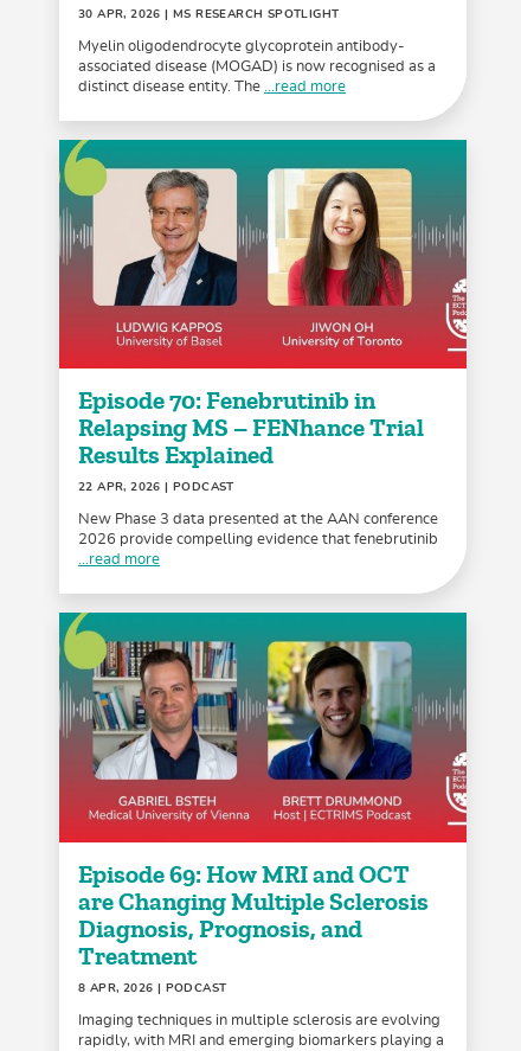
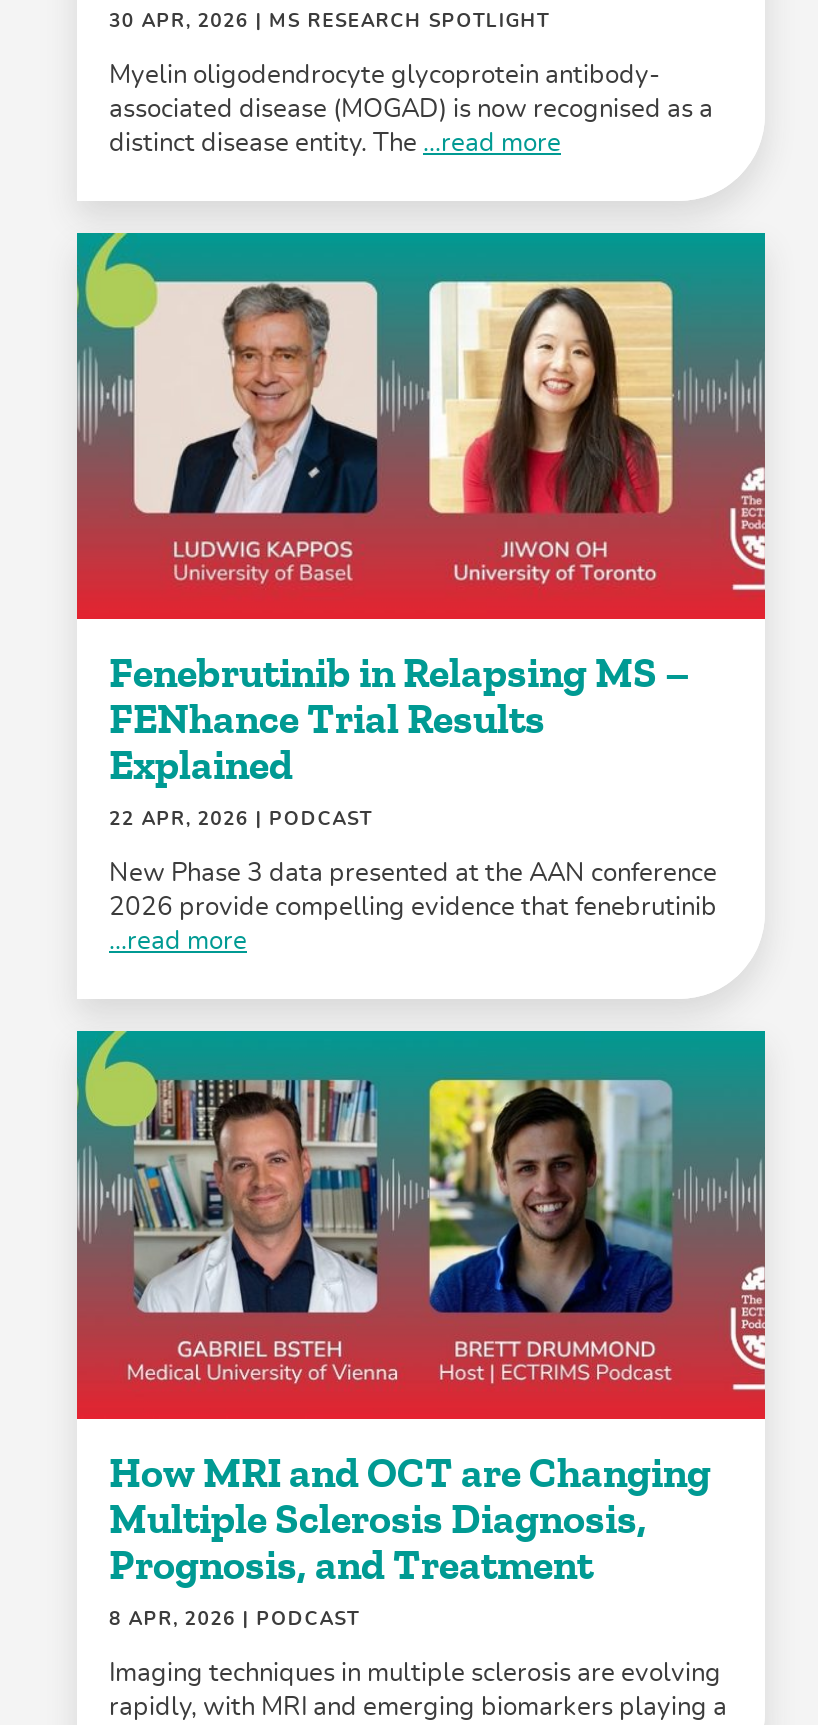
[78,387,424,471] Episode 70: Fenebrutinib in | Relapsing MS – FENhance Trial | Results Explained -> [109,649,689,791] Fenebrutinib in Relapsing MS – | FENhance Trial Results | Explained
[78,860,429,971] Episode 69: How MRI and OCT | are Changing Multiple Sclerosis | Diagnosis, Prognosis, and | Treatment -> [109,1448,711,1590] How MRI and OCT are Changing | Multiple Sclerosis Diagnosis, | Prognosis, and Treatment

